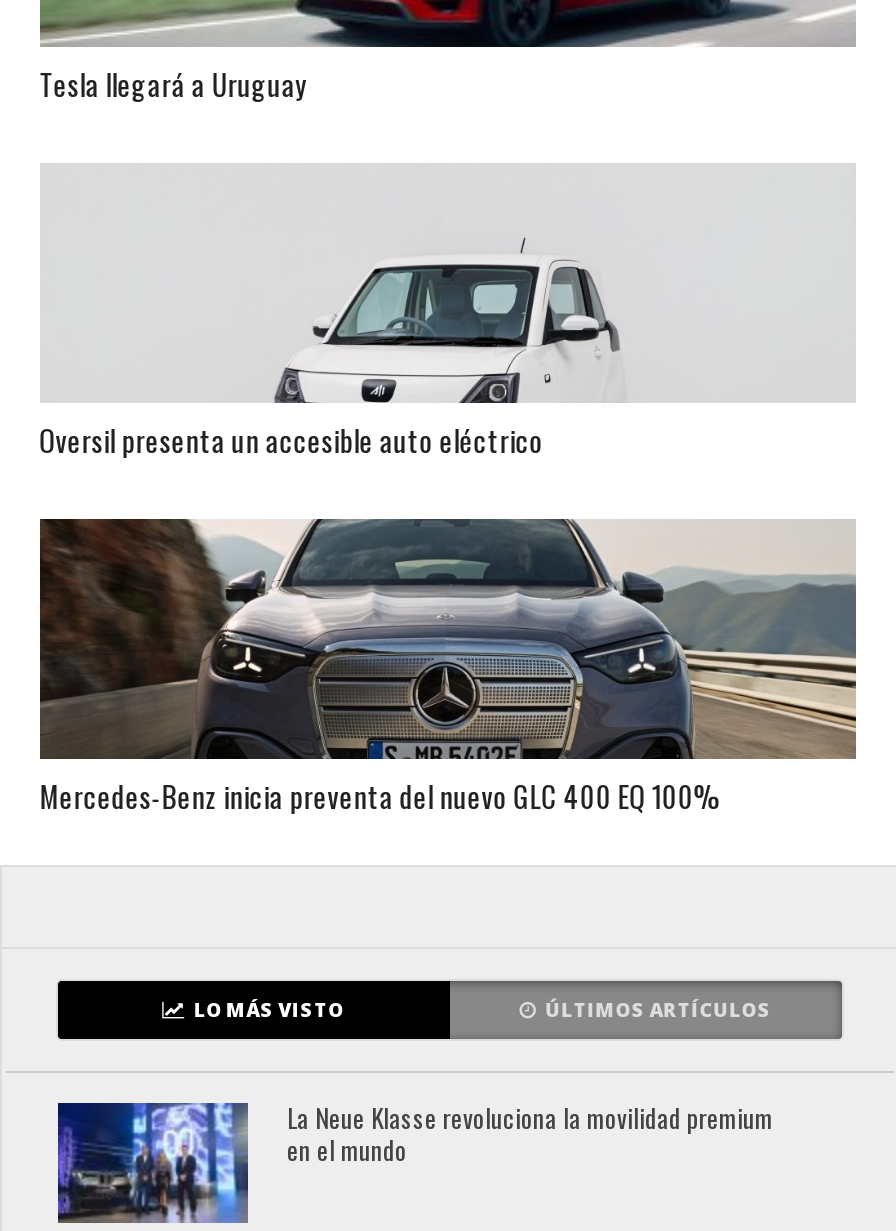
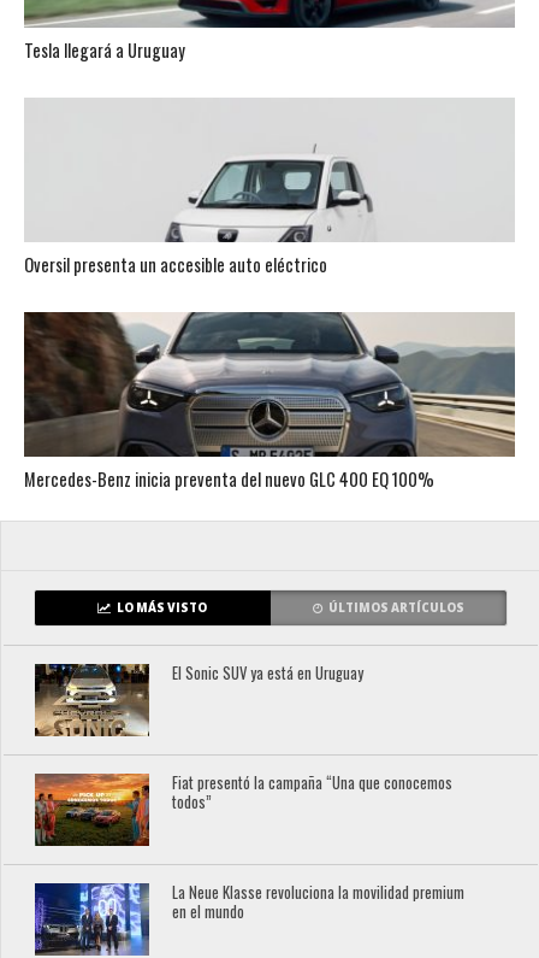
none -> [34,662,364,737] [image] | El Sonic SUV ya está en Uruguay
none -> [34,771,453,846] [image] | Fiat presentó la campaña “Una que conocemos | todos”

